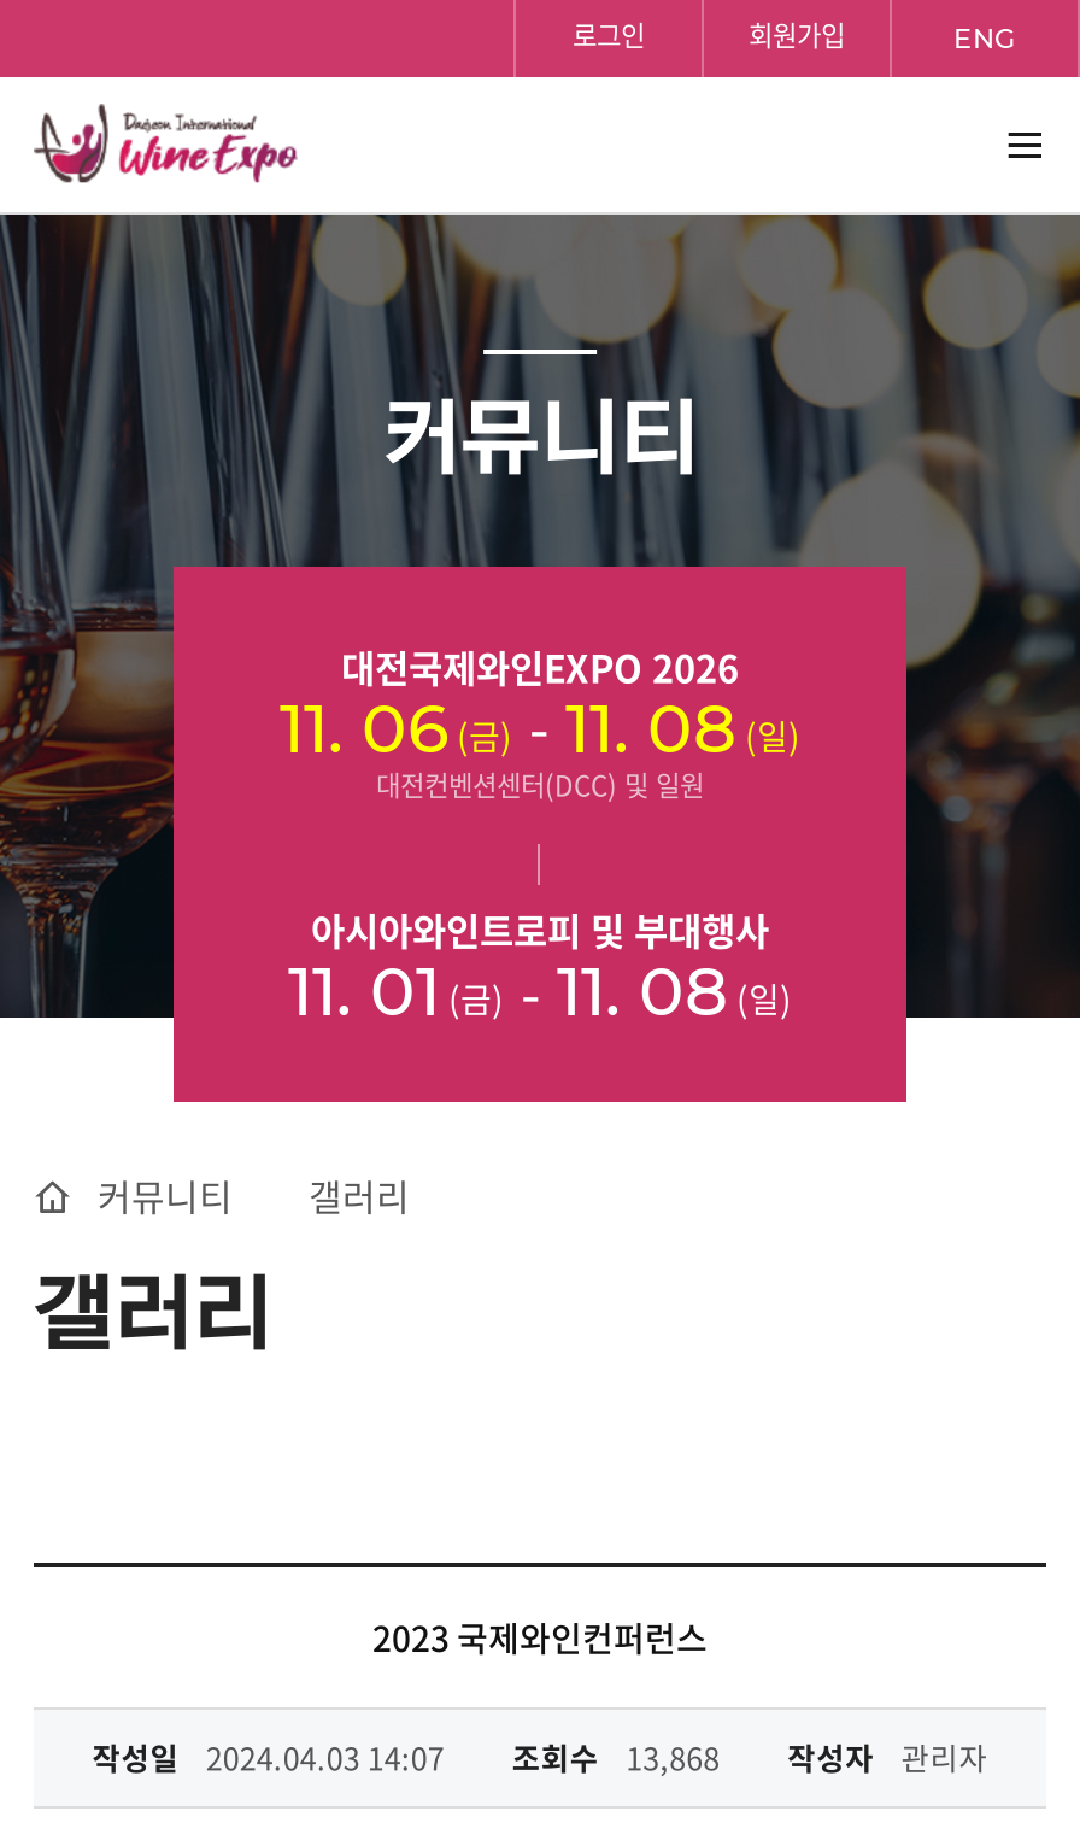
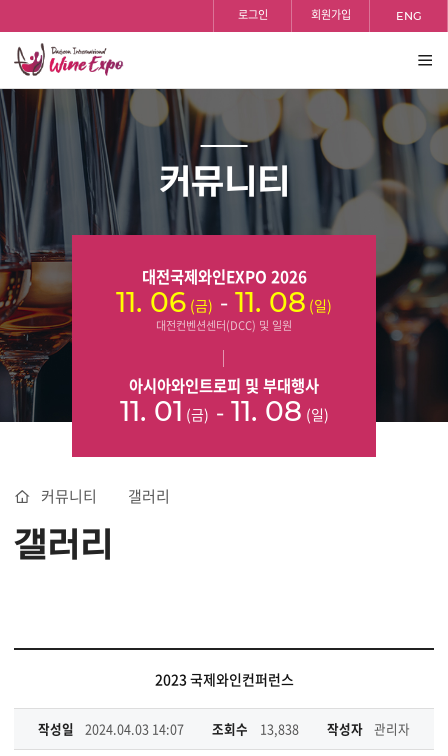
[92,1735,988,1781] 작성일 2024.04.03 14:07 조회수 13,868 작성자 관리자 -> [38,719,410,738] 작성일 2024.04.03 14:07 조회수 13,838 작성자 관리자

